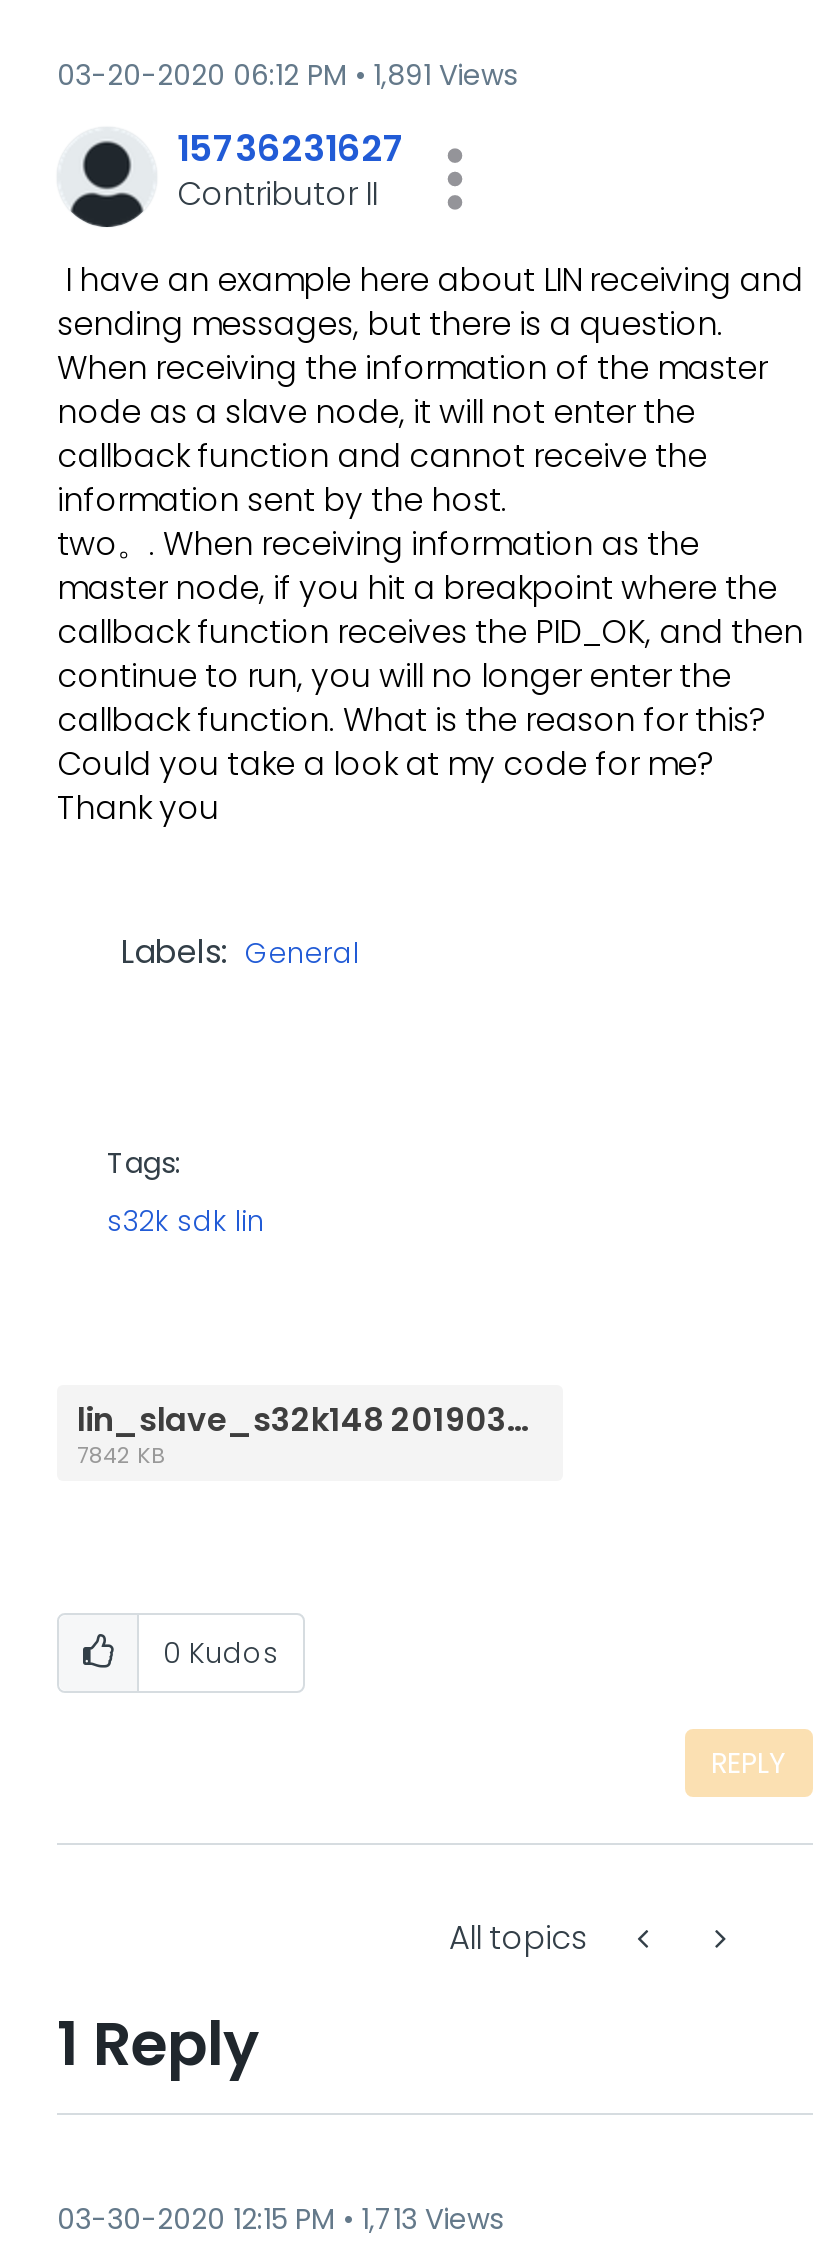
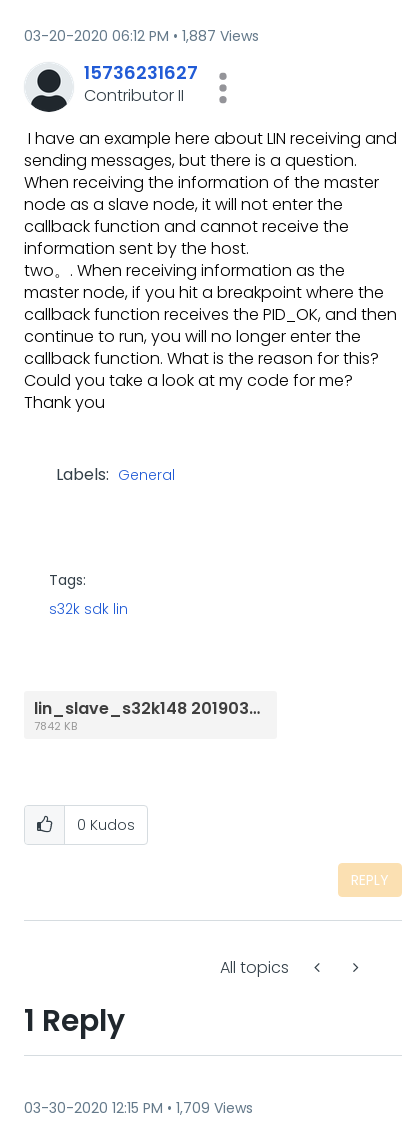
[57,55,517,95] 03-20-2020 06:12 PM 1,891 Views -> [24,26,259,46] 03-20-2020 06:12 PM 1,887 Views
[57,2199,503,2239] 03-30-2020 12:15 PM 1,713 Views -> [24,1098,253,1118] 03-30-2020 12:15 PM 1,709 Views

